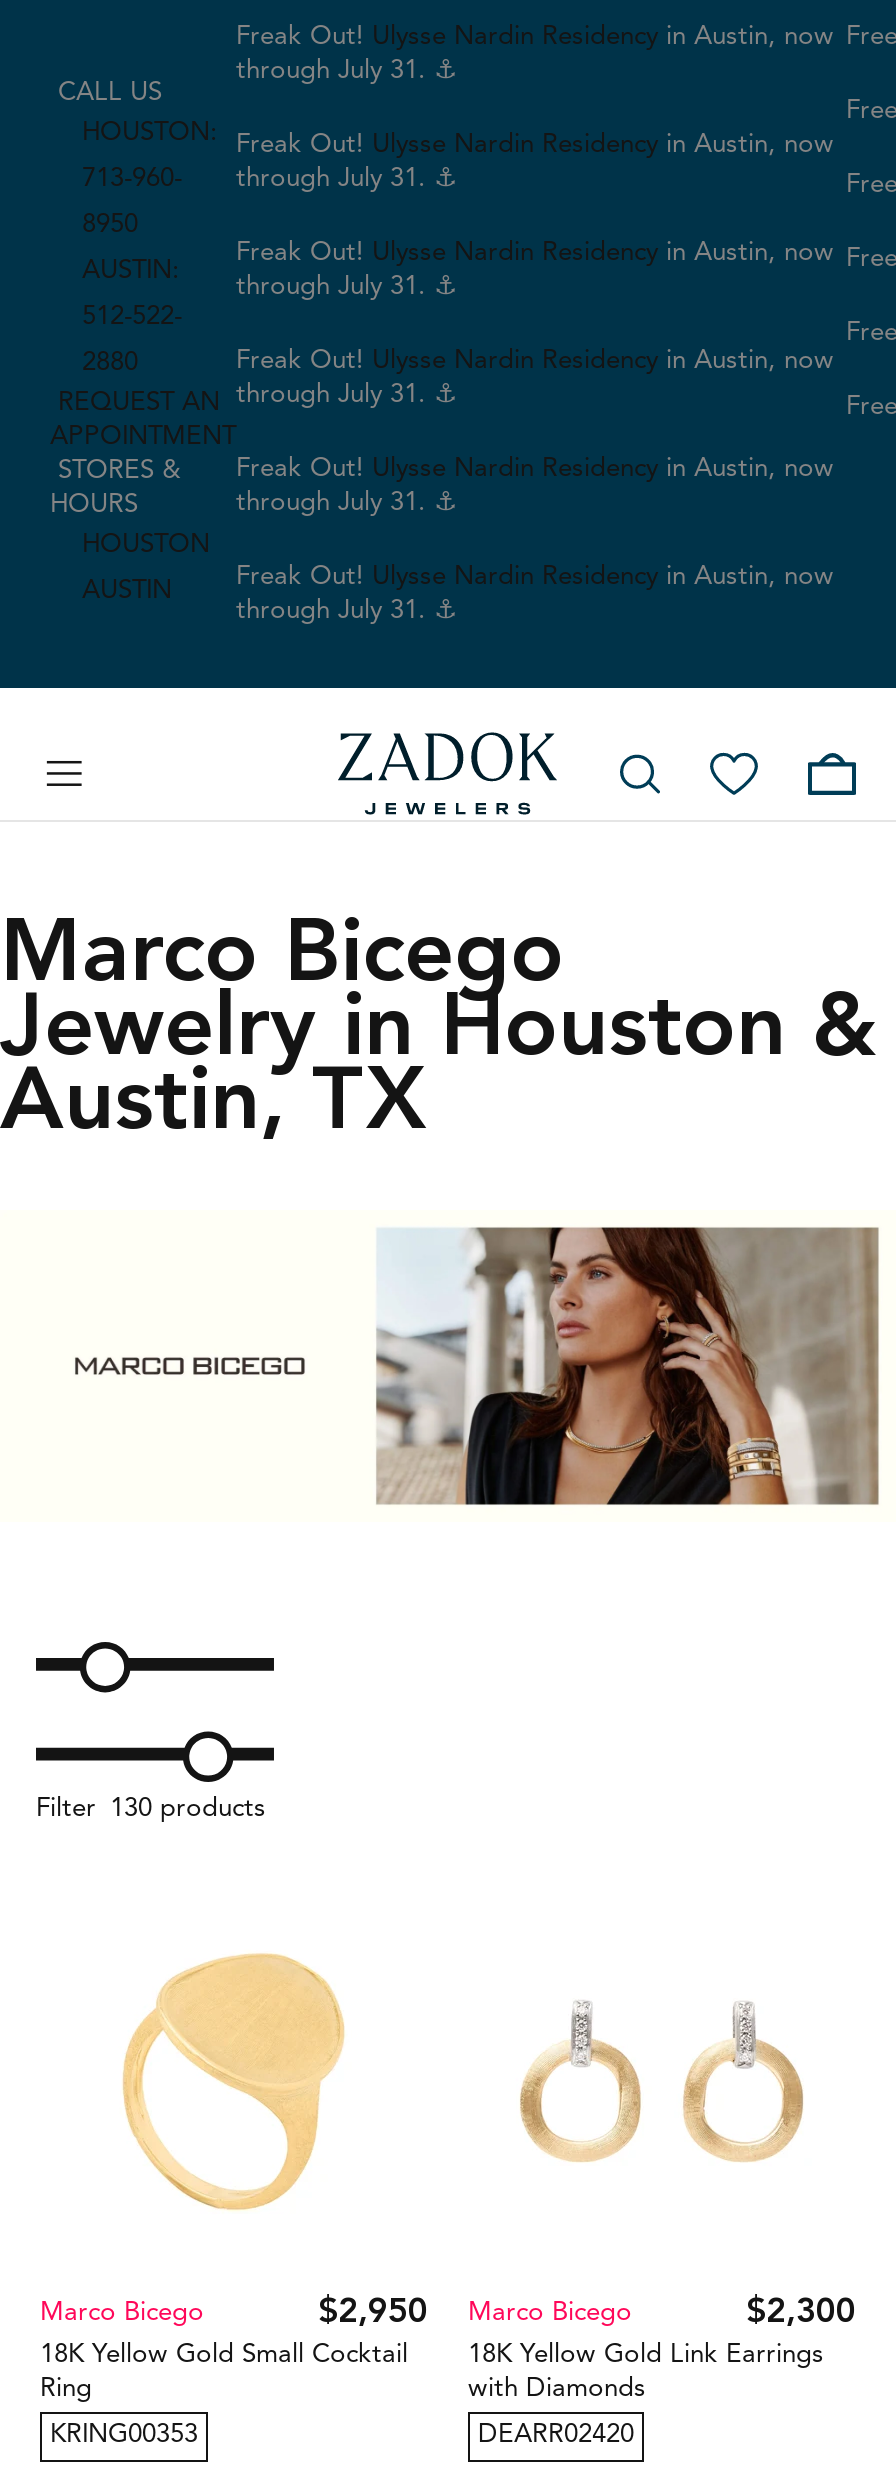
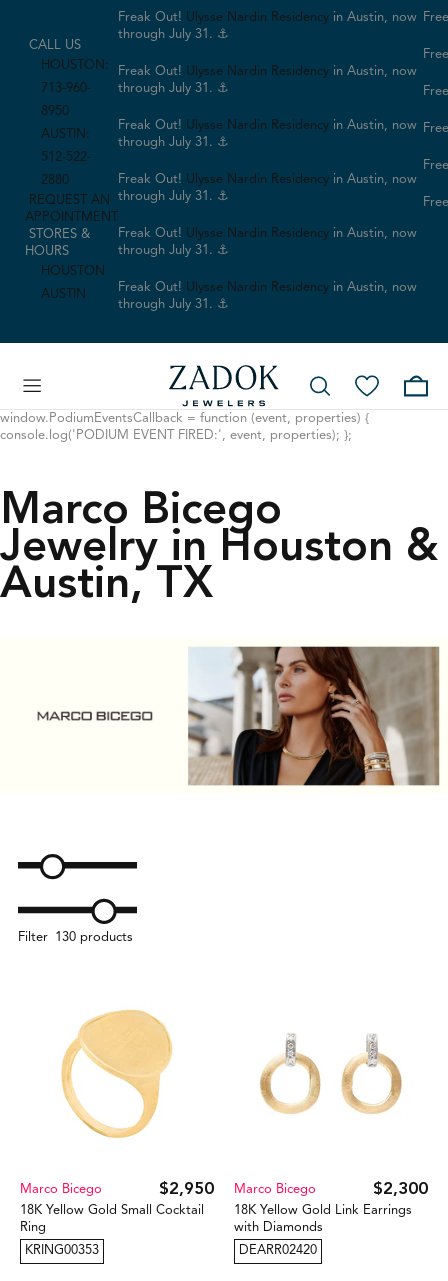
none -> [0,412,369,442] window.PodiumEventsCallback = function (event, properties) { | console.log('PODIUM EVENT FIRED:', event, properties); };

